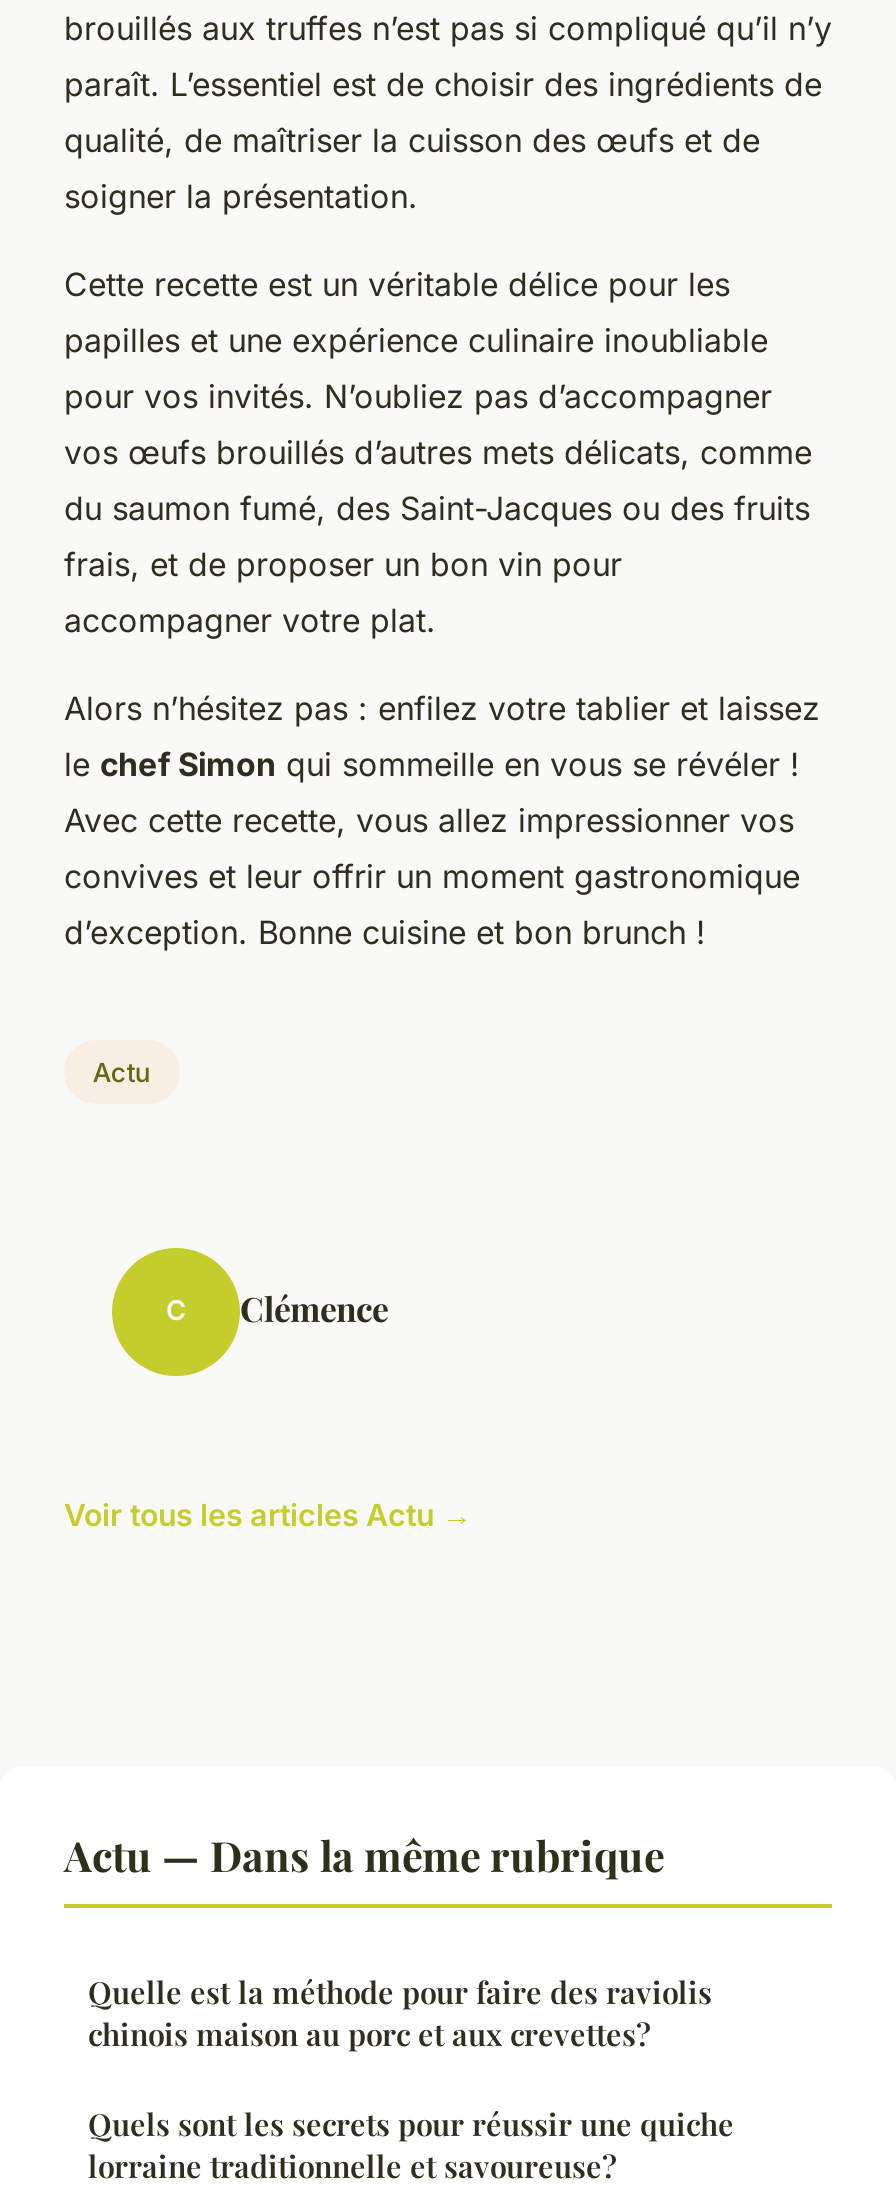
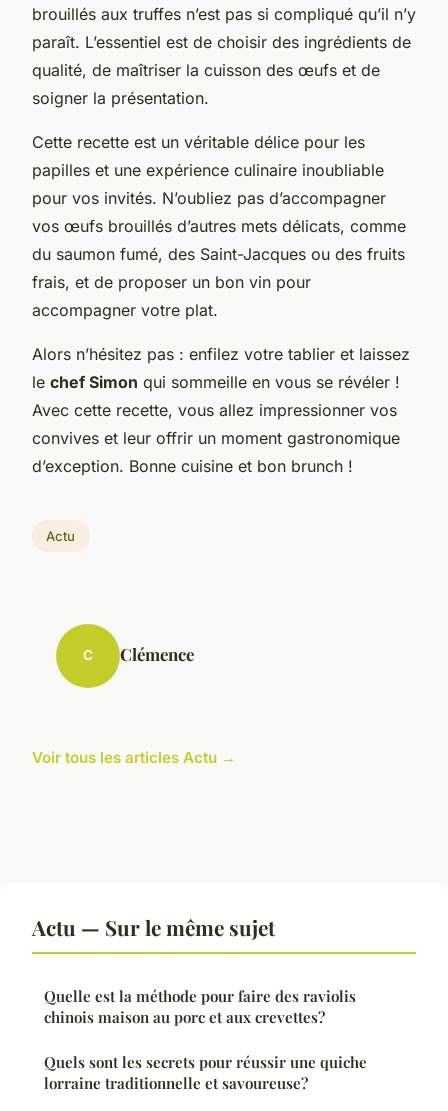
[64,1825,664,1881] Actu — Dans la même rubrique -> [32,913,275,941] Actu — Sur le même sujet

